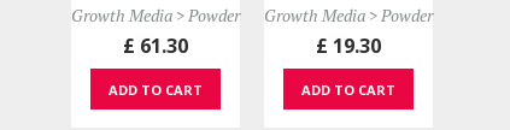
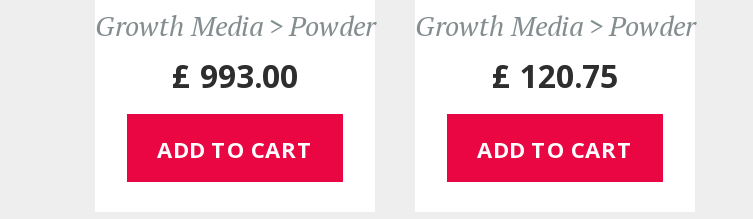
[123,32,188,59] £ 61.30 -> [172,54,298,98] £ 993.00
[316,32,381,59] £ 19.30 -> [492,54,618,98] £ 120.75

